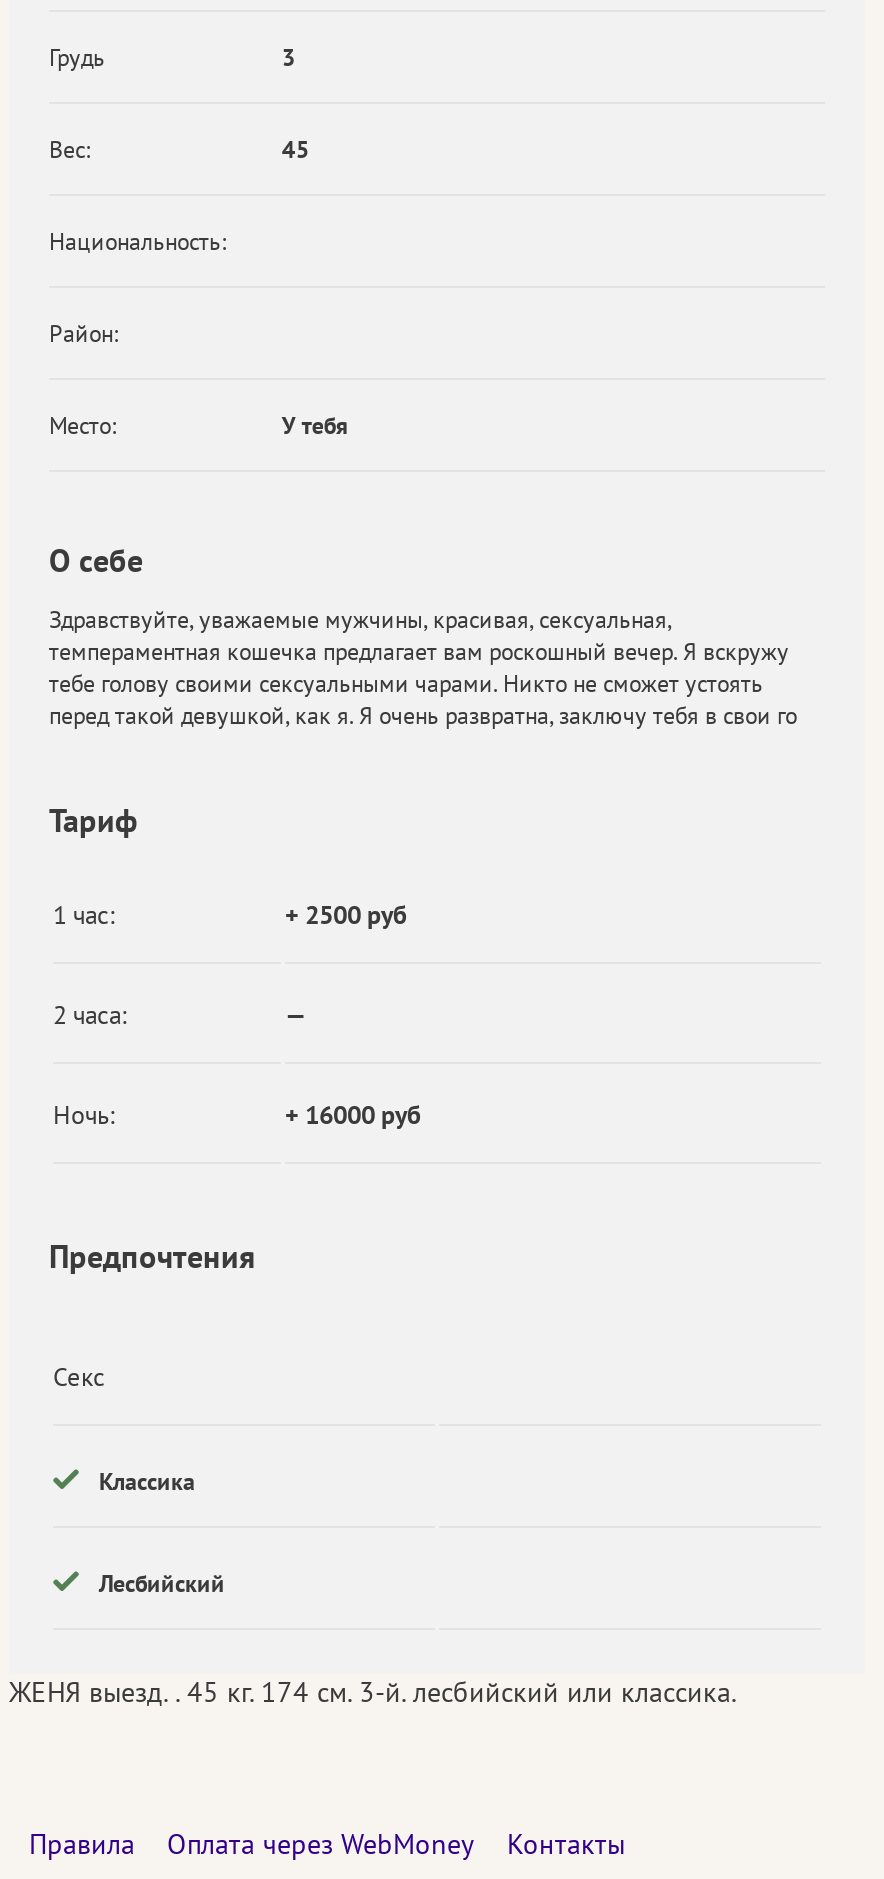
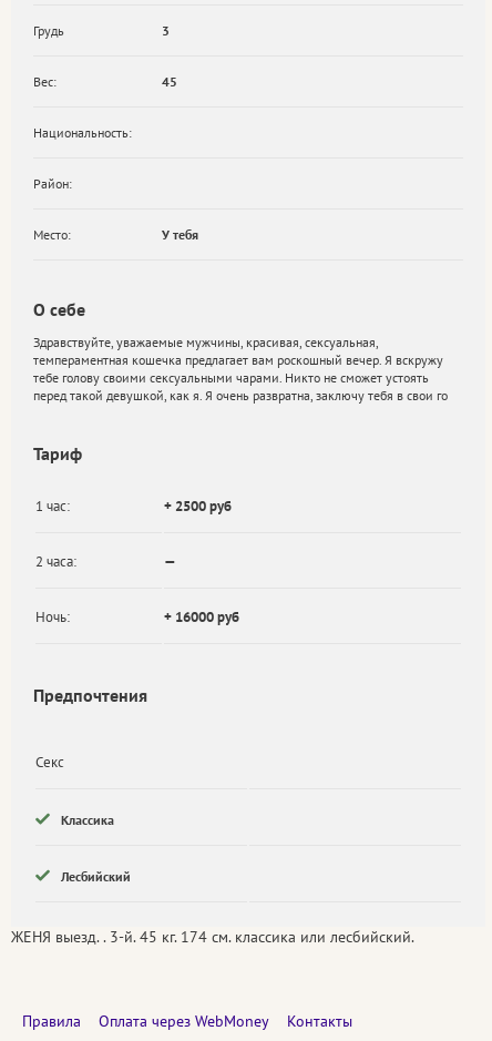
[9,1675,737,1711] ЖЕНЯ выезд. . 45 кг. 174 см. 3-й. лесбийский или классика. -> [11,927,414,947] ЖЕНЯ выезд. . 3-й. 45 кг. 174 см. классика или лесбийский.

